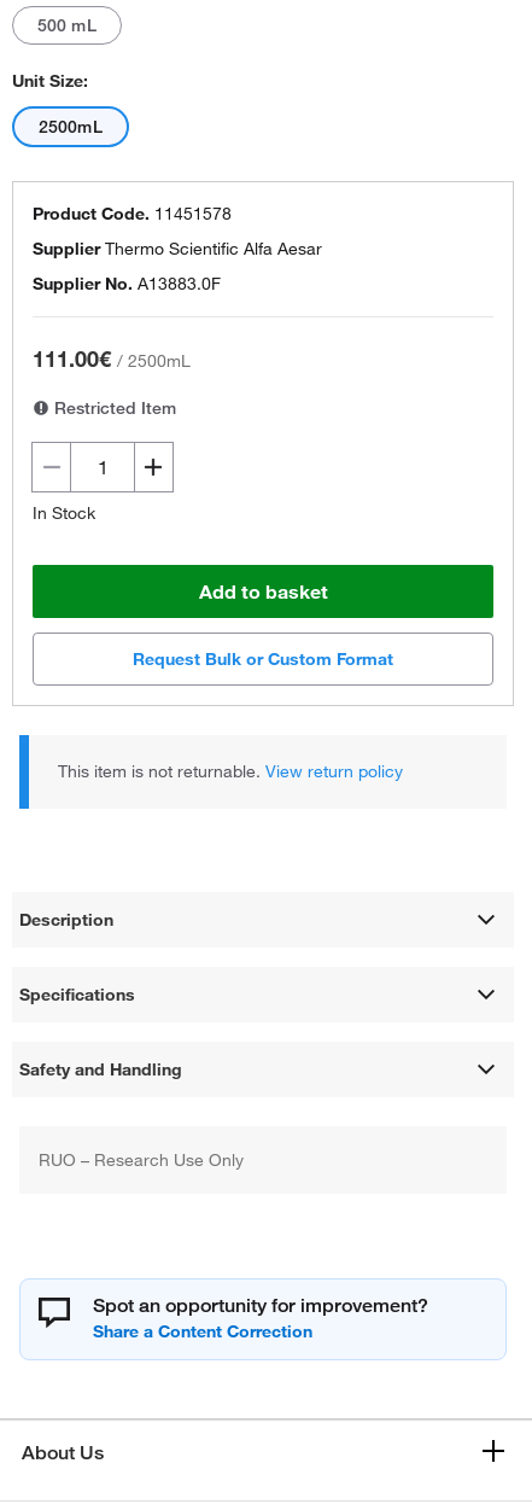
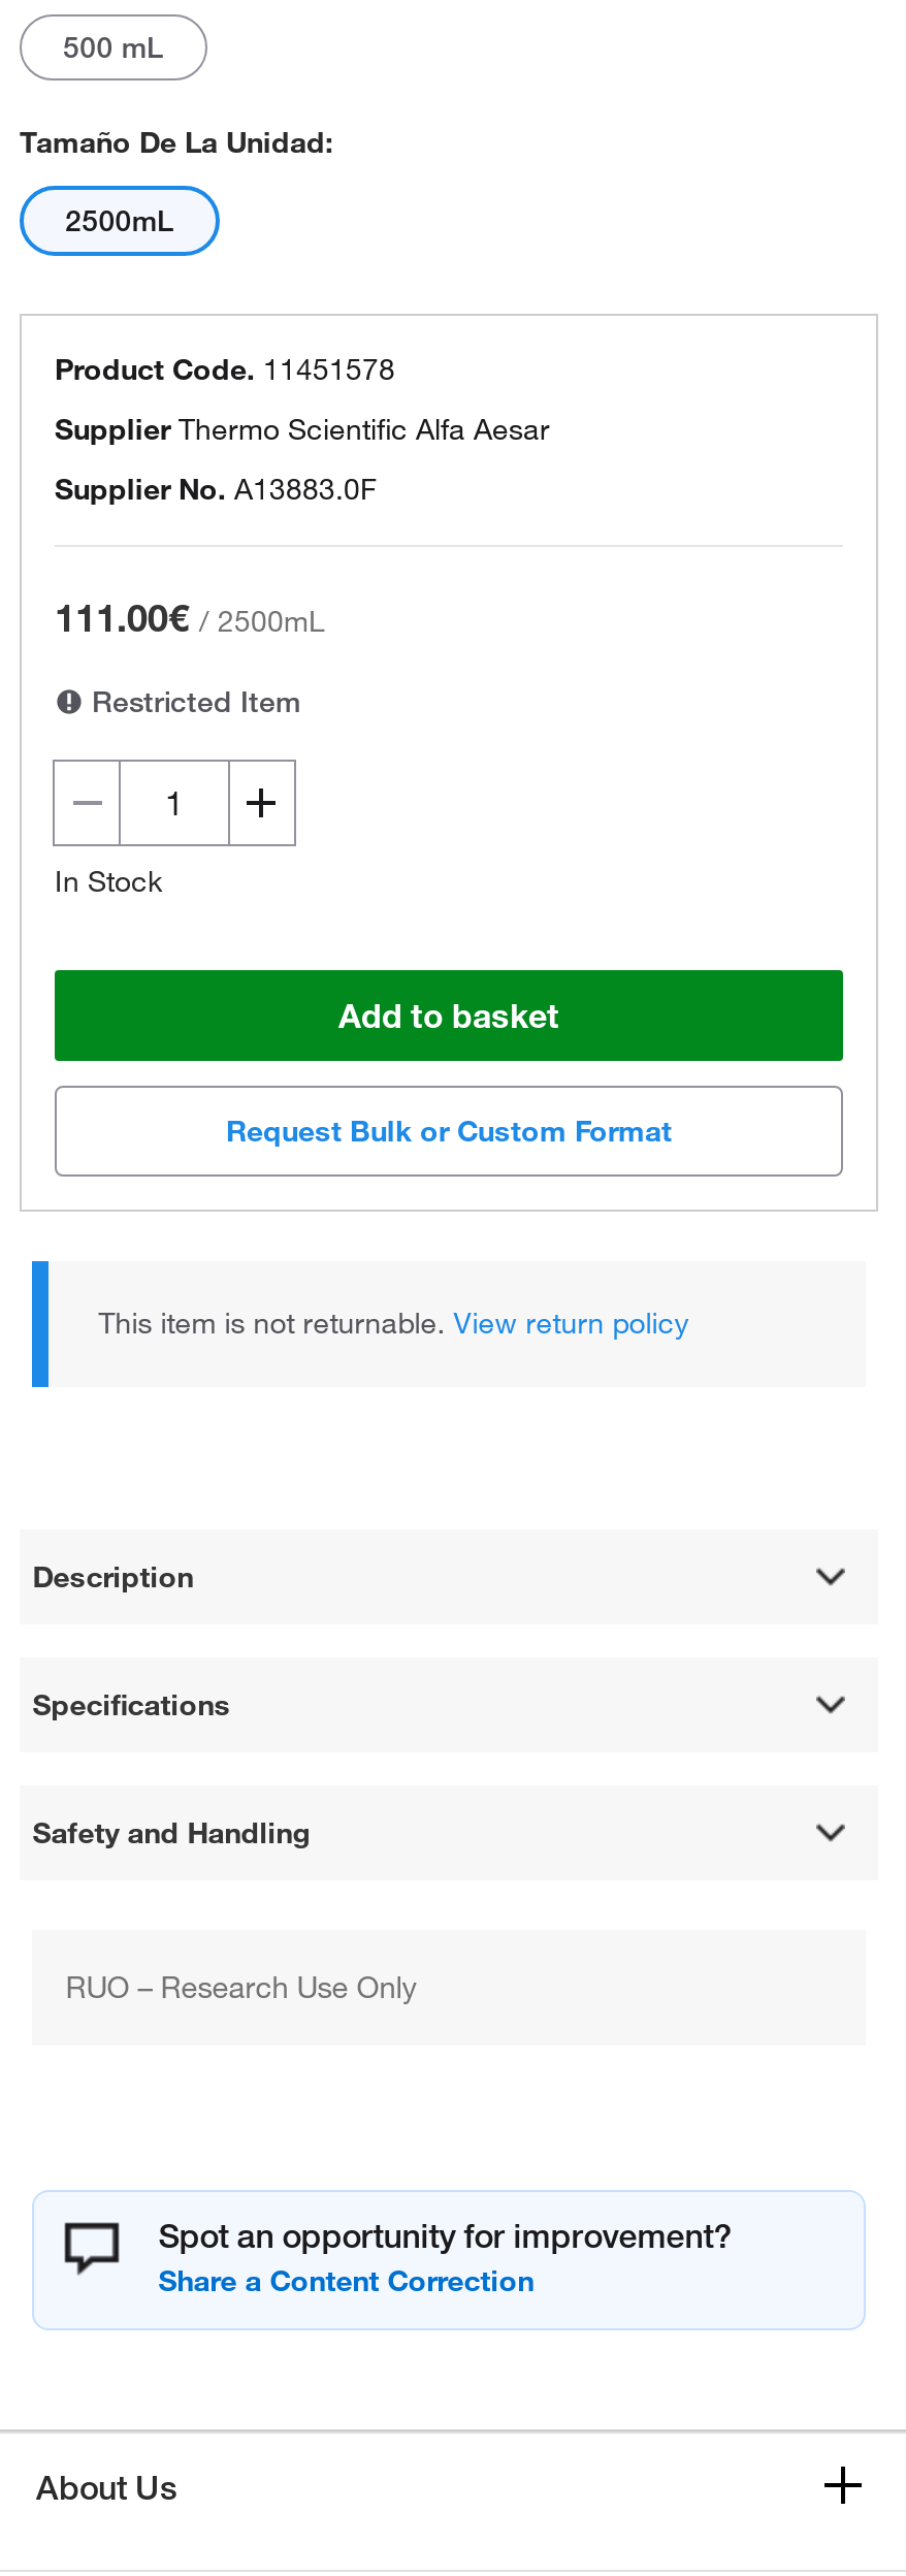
[12,70,88,92] Unit Size: -> [20,124,333,161] Tamaño De La Unidad:

